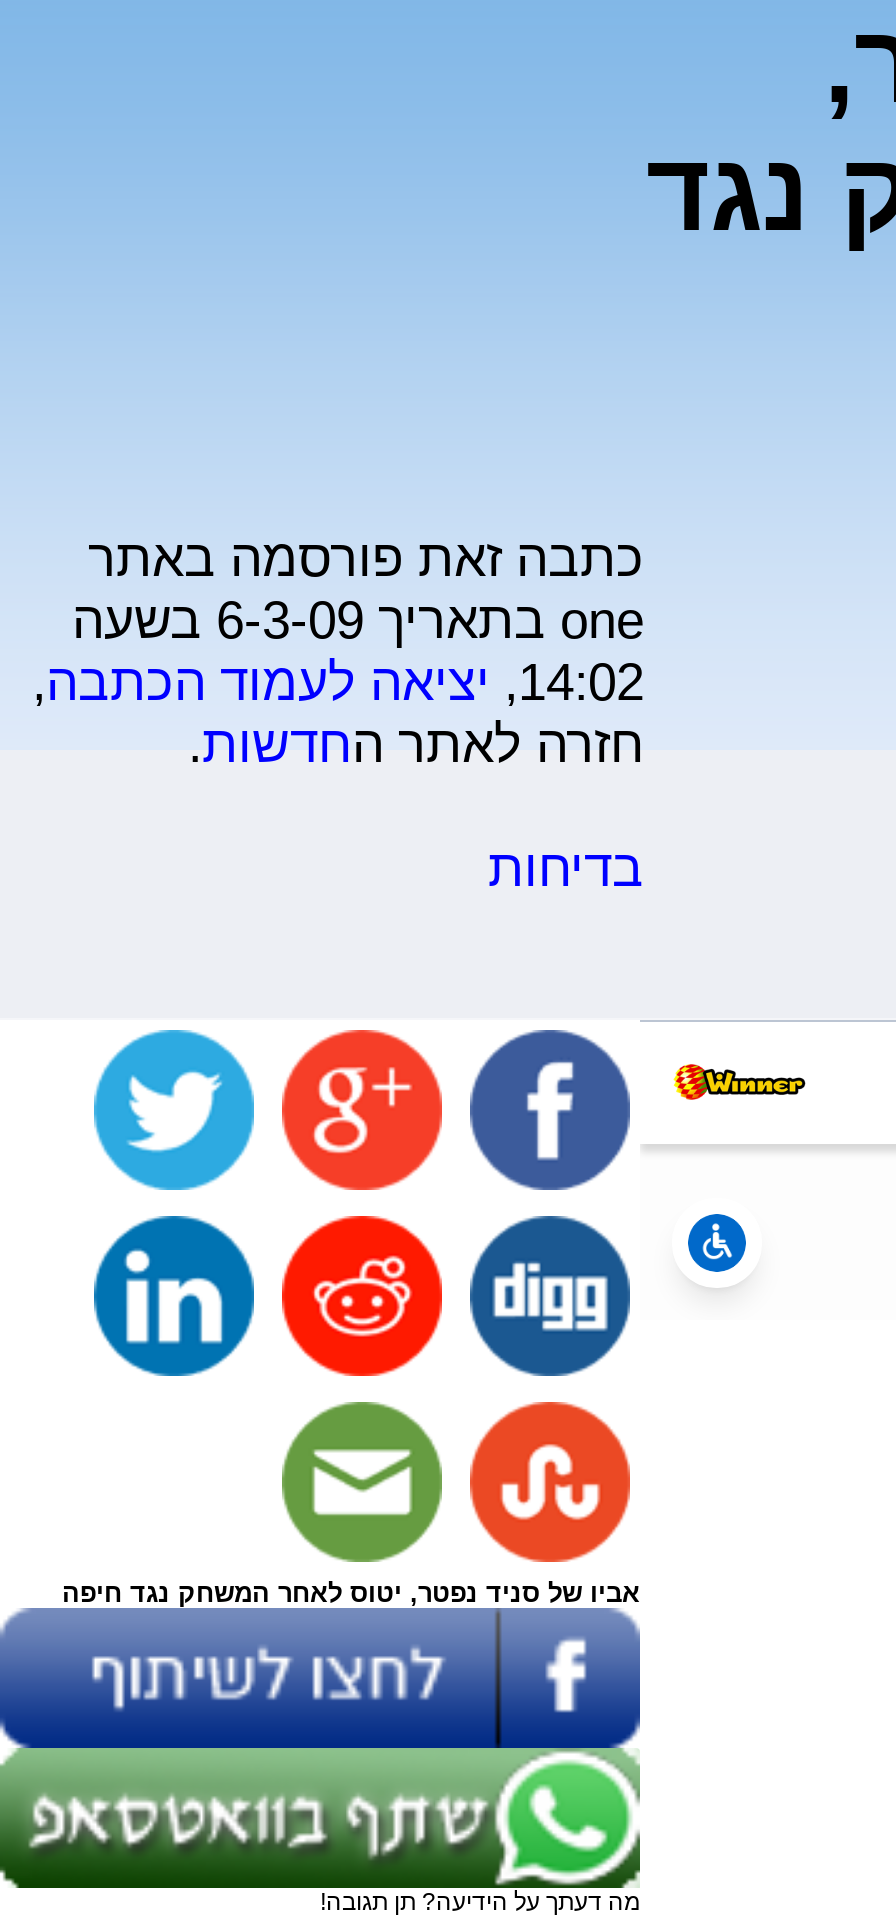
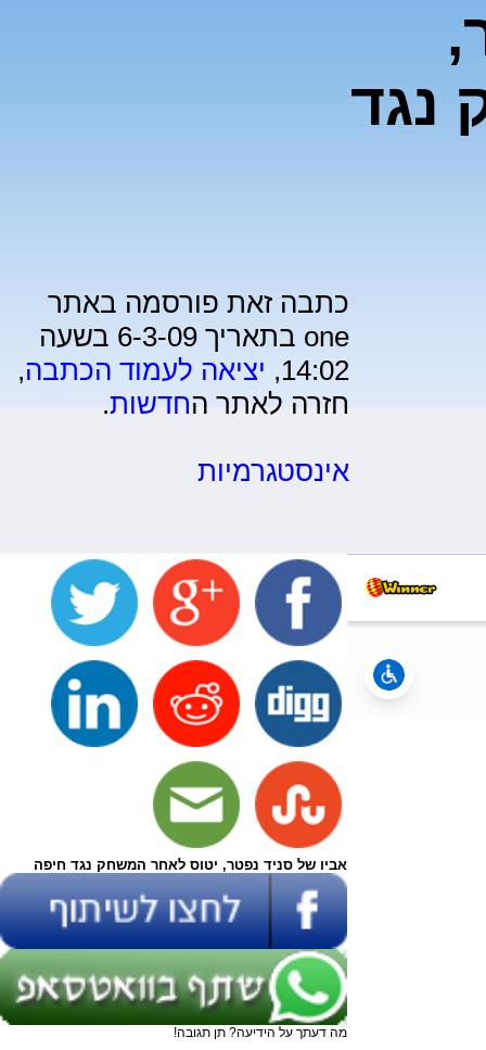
[488,838,644,898] בדיחות -> [197,455,349,488] אינסטגרמיות

